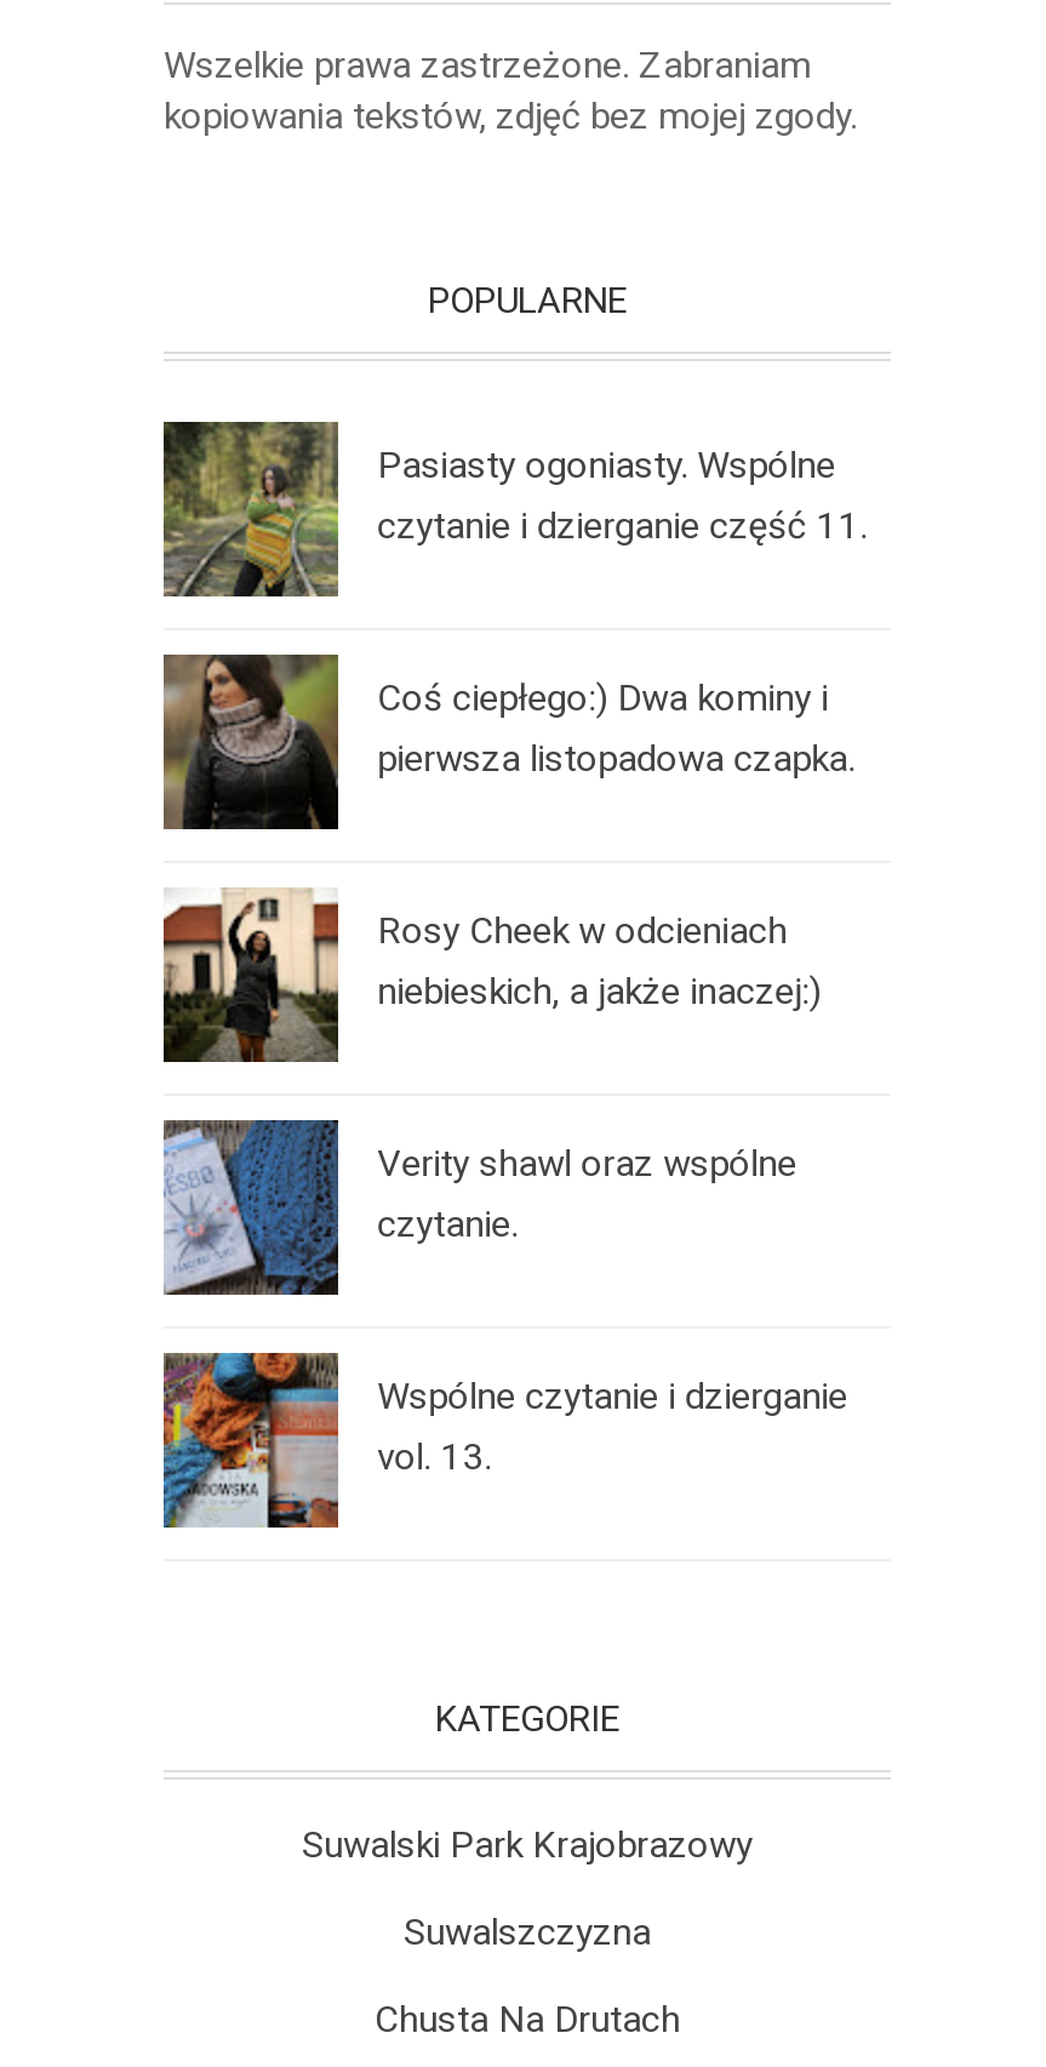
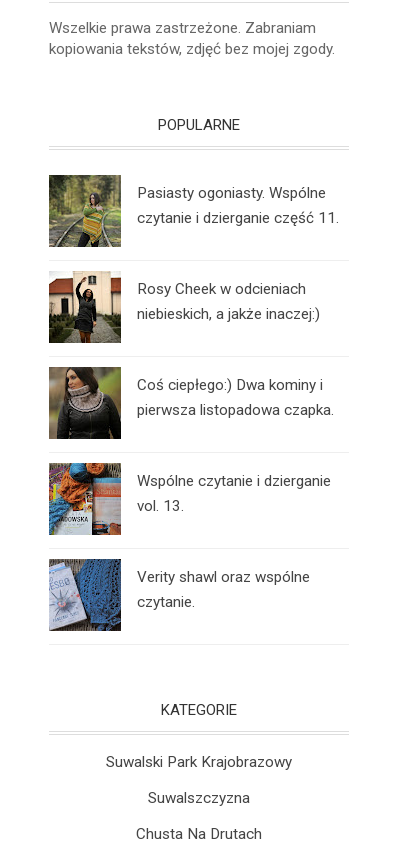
moved [164,652,855,832] -> [48,367,334,440]: [image] | Coś ciepłego:) Dwa kominy i | pierwsza listopadowa czapka.
moved [159,885,821,1064] -> [47,270,320,344]: [image] | Rosy Cheek w odcieniach | niebieskich, a jakże inaczej:)
moved [164,1120,797,1297] -> [48,558,310,632]: [image] | Verity shawl oraz wspólne | czytanie.
moved [159,1348,847,1532] -> [47,461,331,537]: [image] | Wspólne czytanie i dzierganie | vol. 13.

